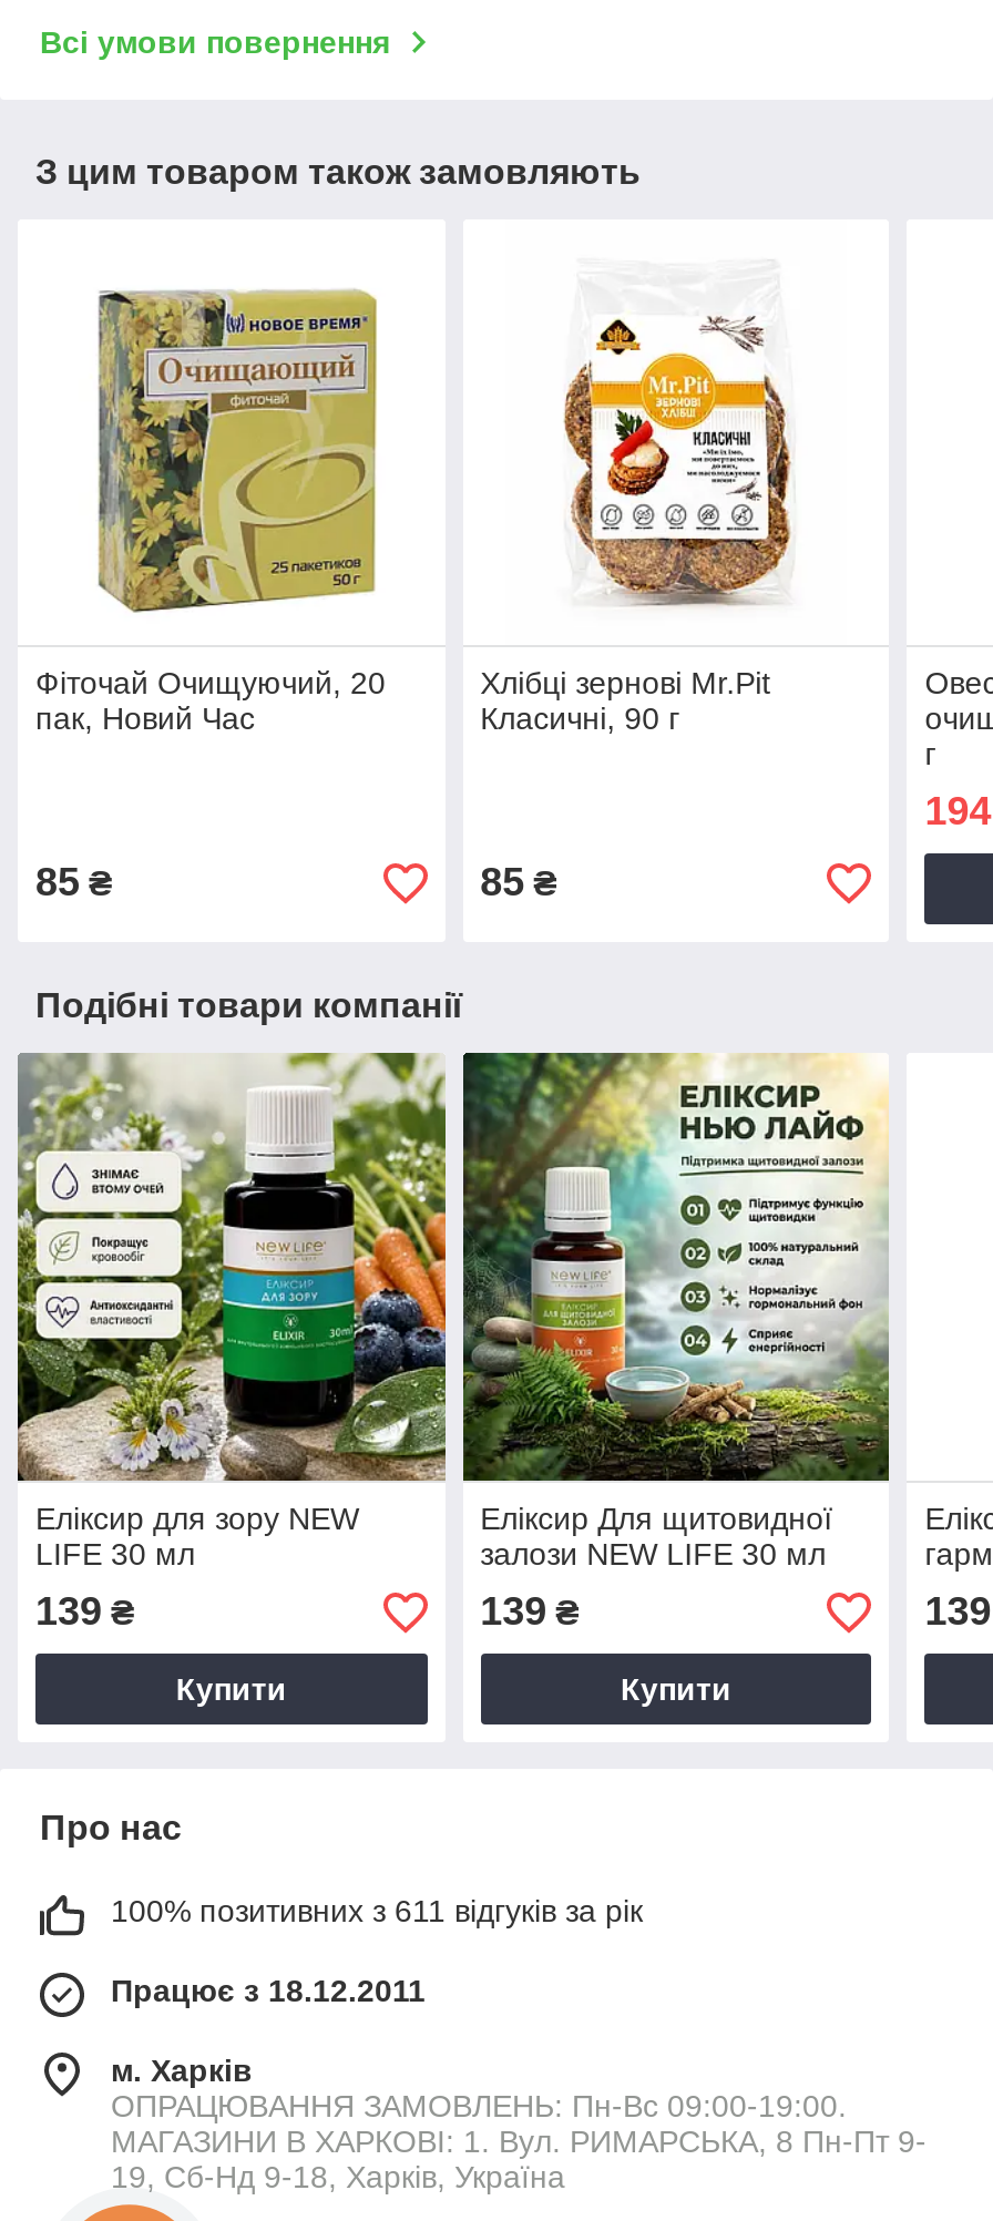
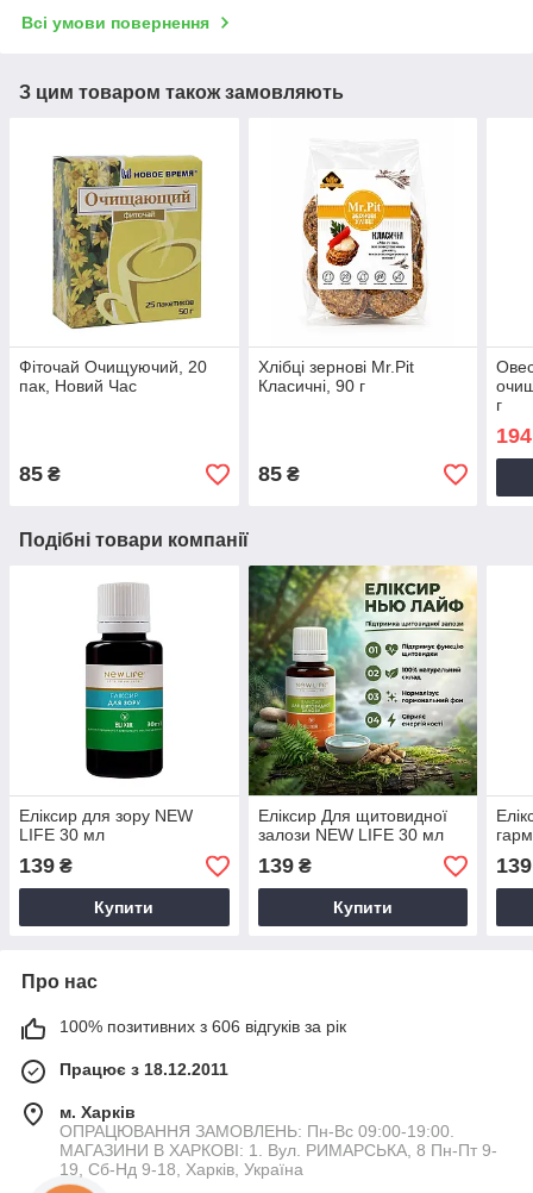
[16,1051,448,1483] [image] -> [10,566,239,795] [image]
[111,1893,643,1928] 100% позитивних з 611 відгуків за рік -> [59,1017,346,1036] 100% позитивних з 606 відгуків за рік

